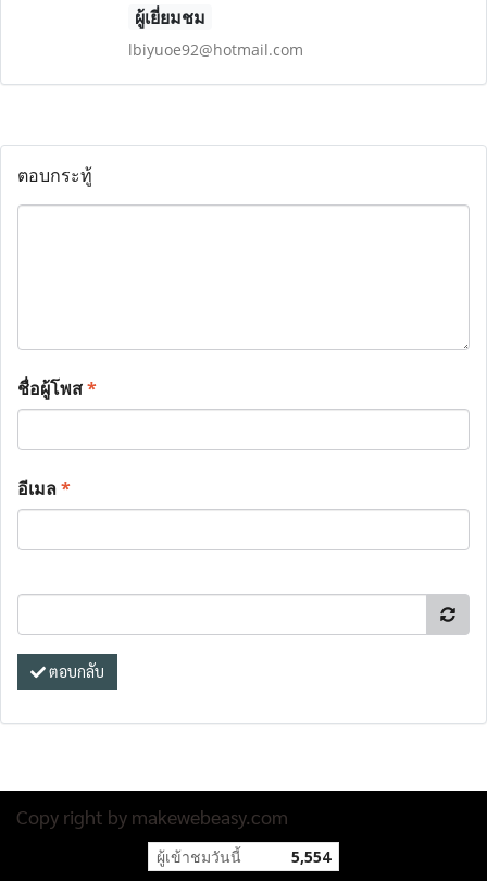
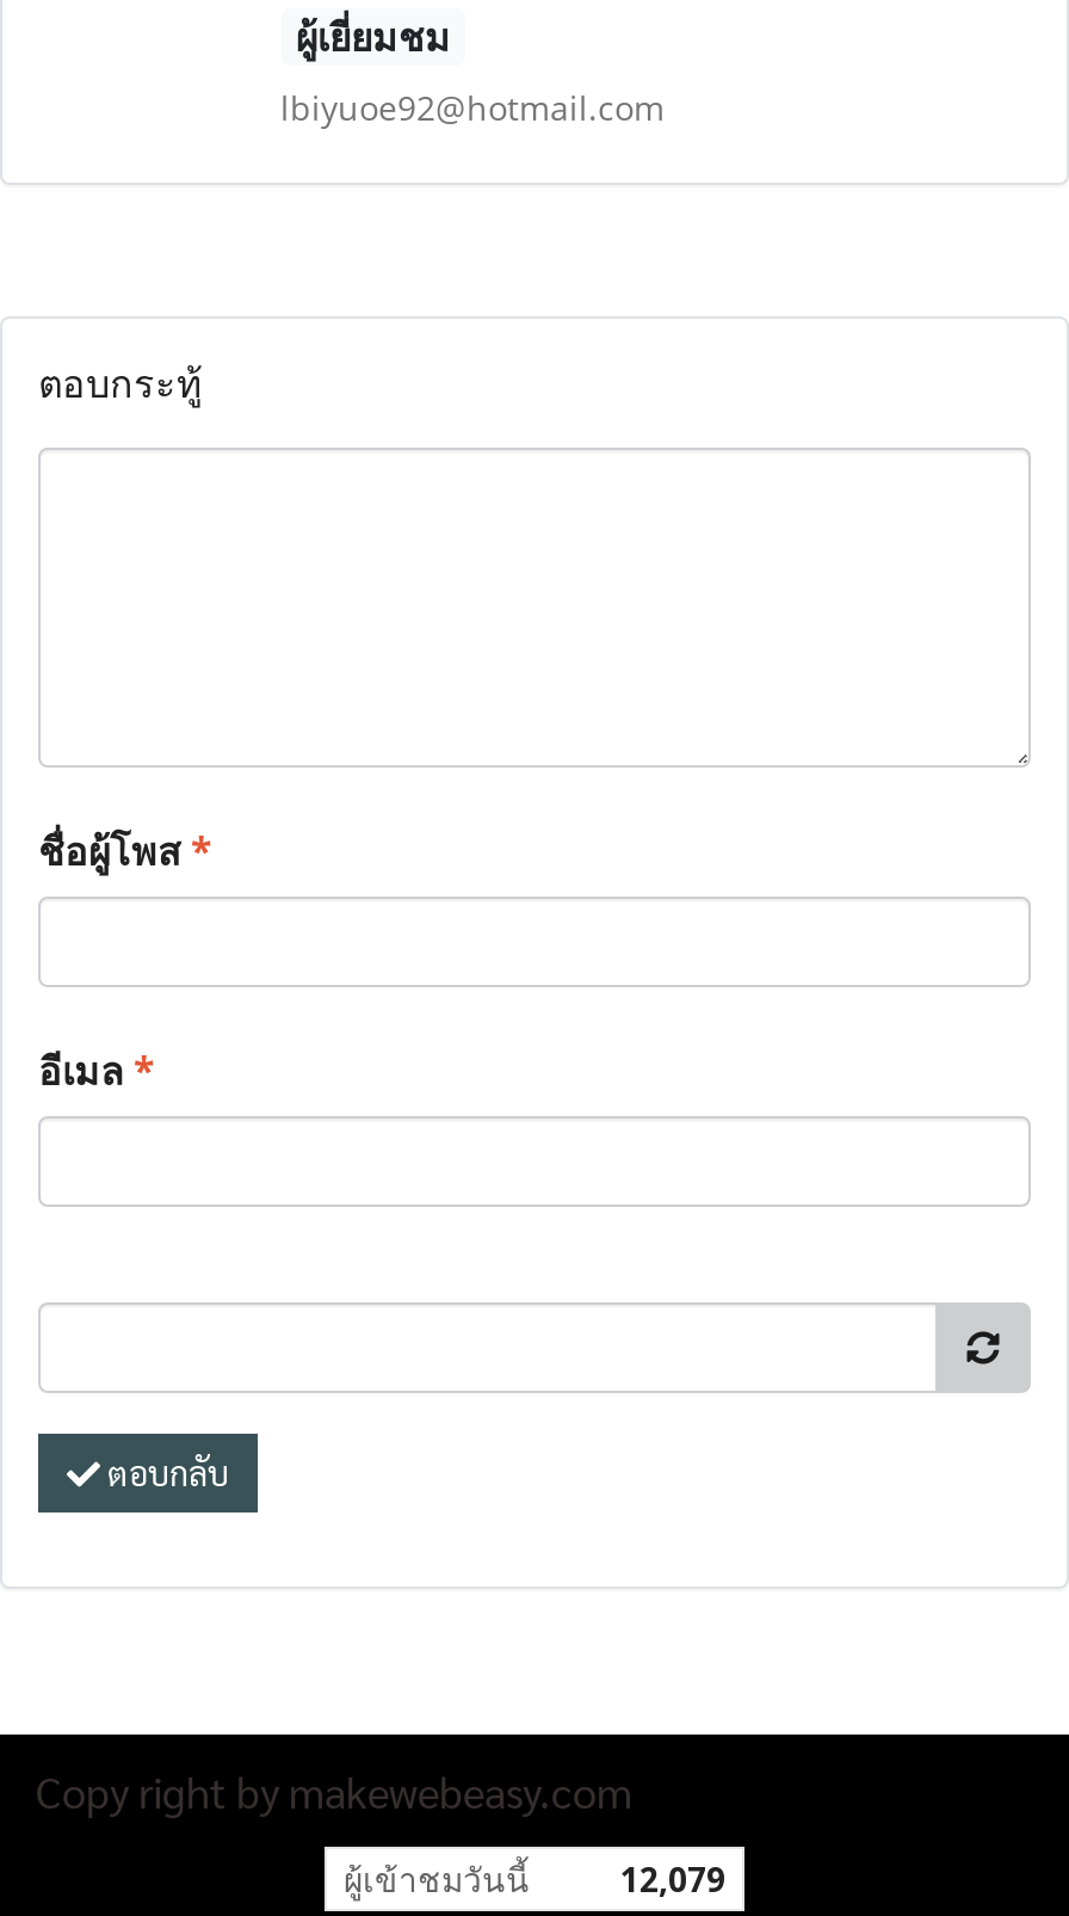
[291,846,330,867] 5,554 -> [620,1856,725,1902] 12,079

